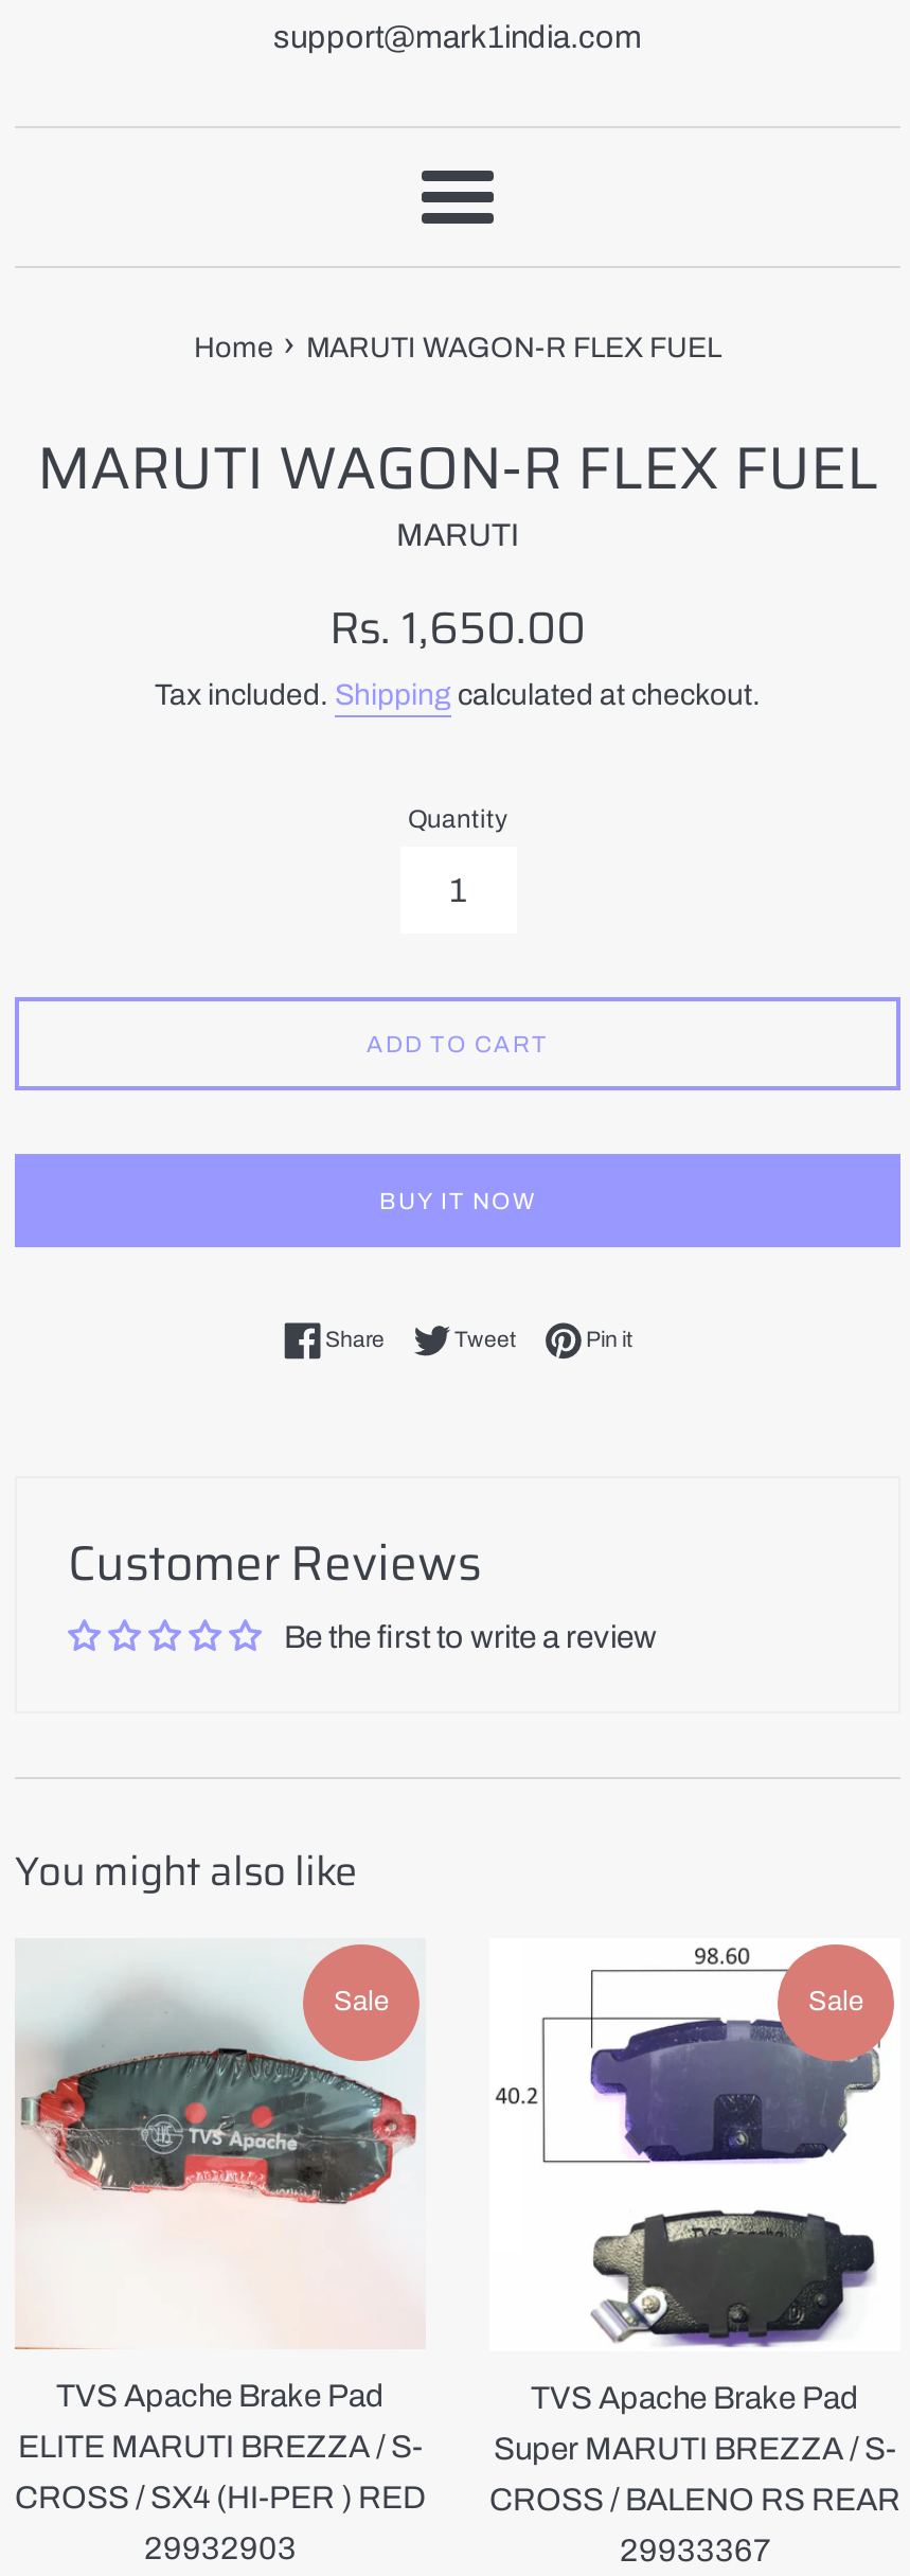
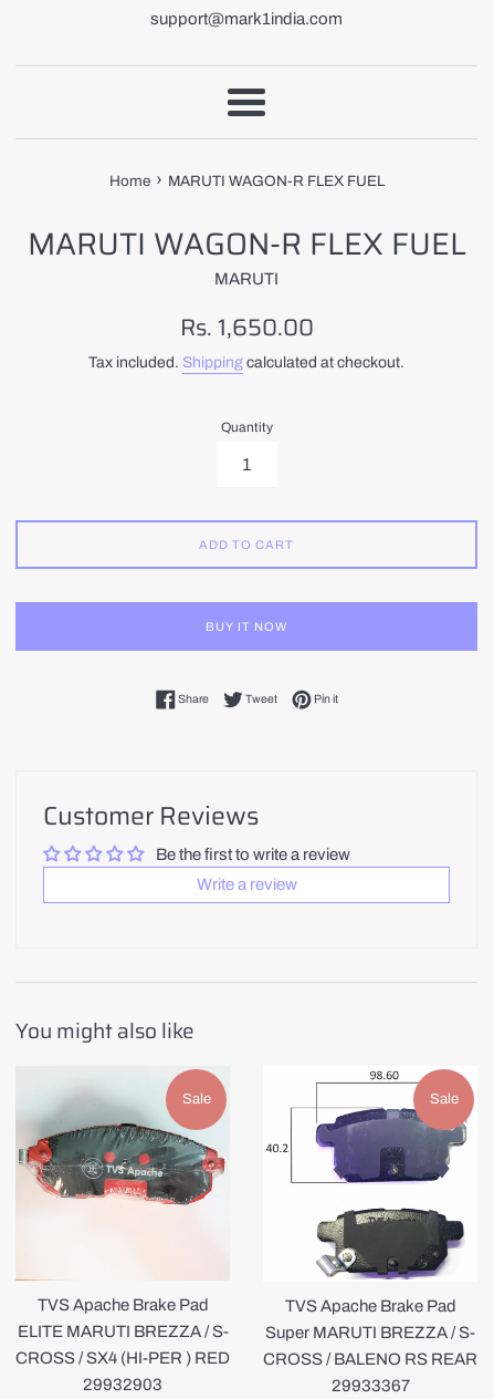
none -> [196,875,297,893] Write a review

